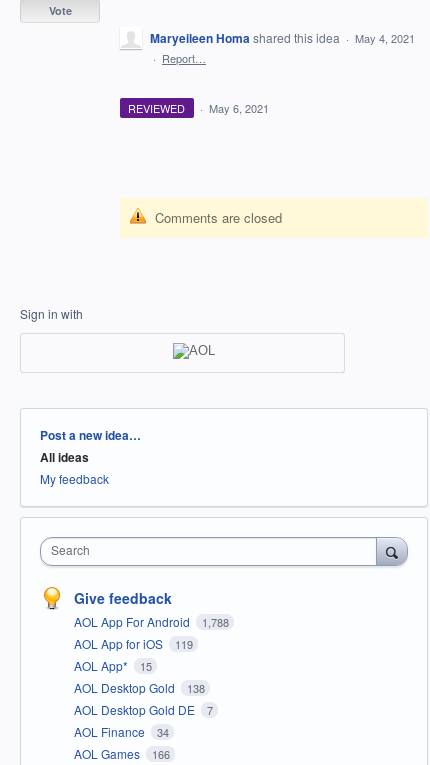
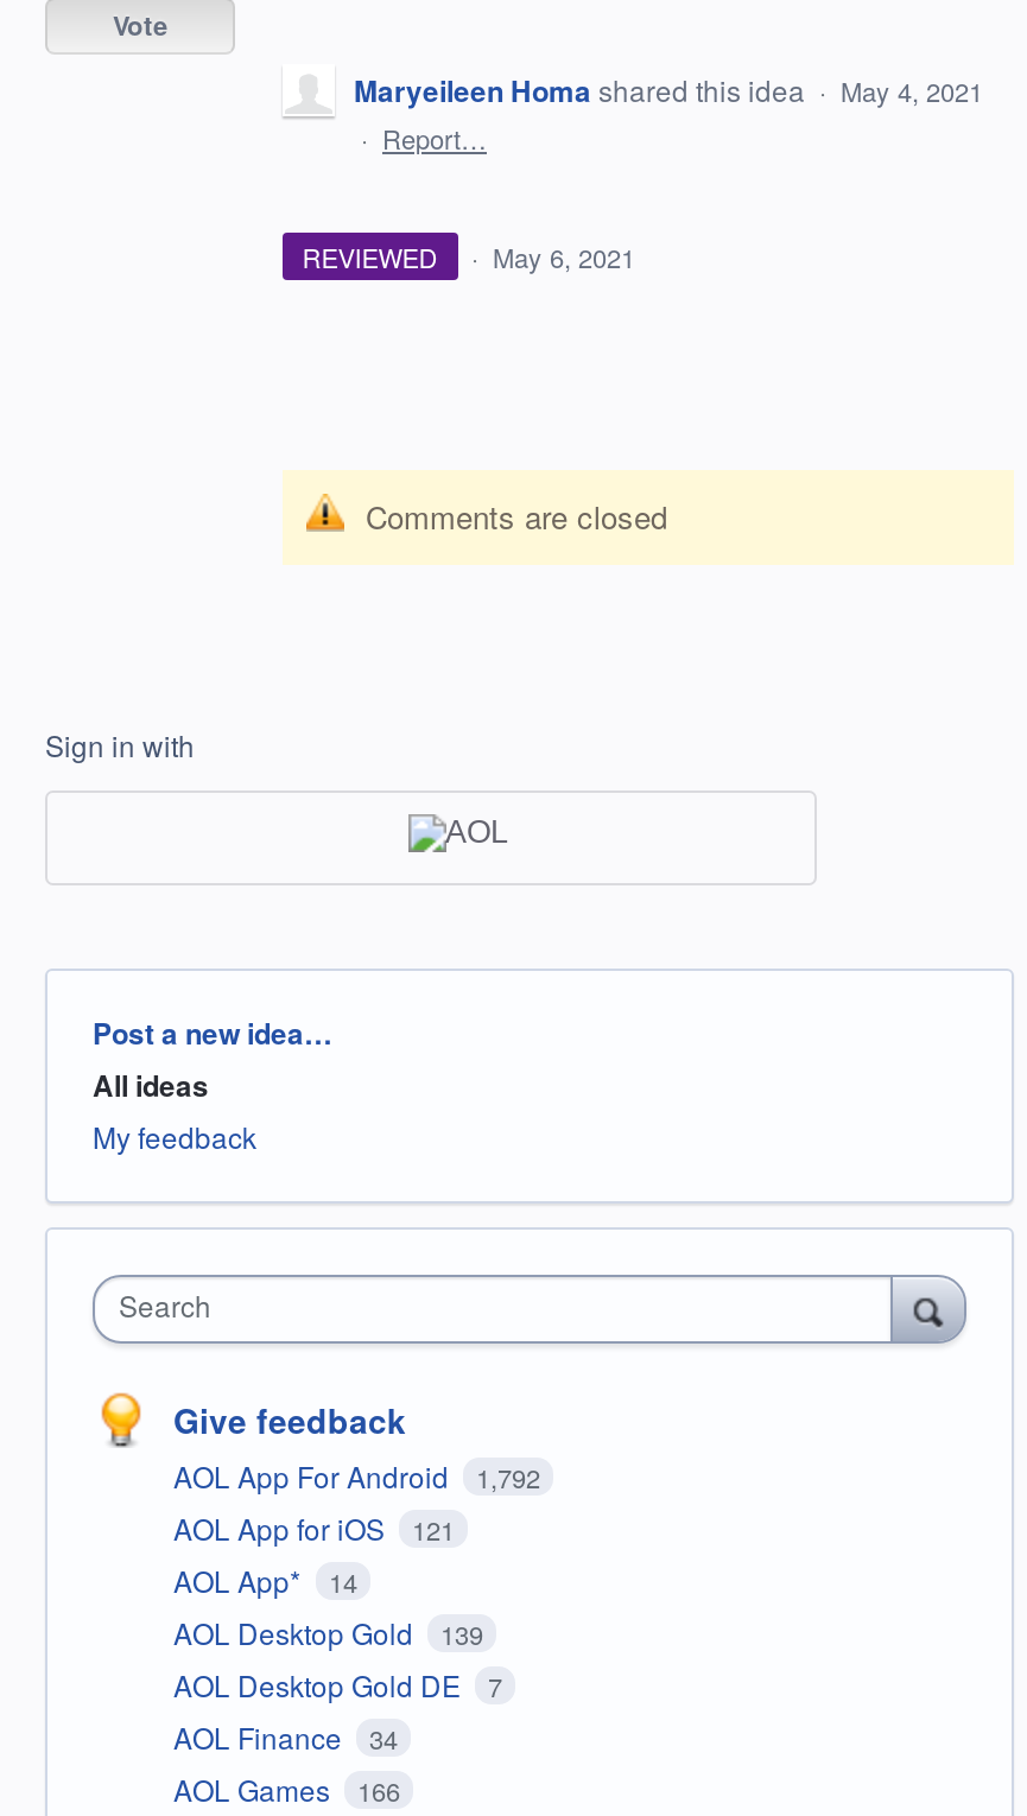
[74,613,228,630] AOL App For Android 1,788 -> [173,1454,540,1495] AOL App For Android 1,792
[74,635,192,652] AOL App for iOS 119 -> [173,1507,455,1547] AOL App for iOS 121
[74,657,151,674] AOL App* 15 -> [173,1559,357,1599] AOL App* 14
[74,679,204,696] AOL Desktop Gold 138 -> [173,1611,483,1651] AOL Desktop Gold 139

